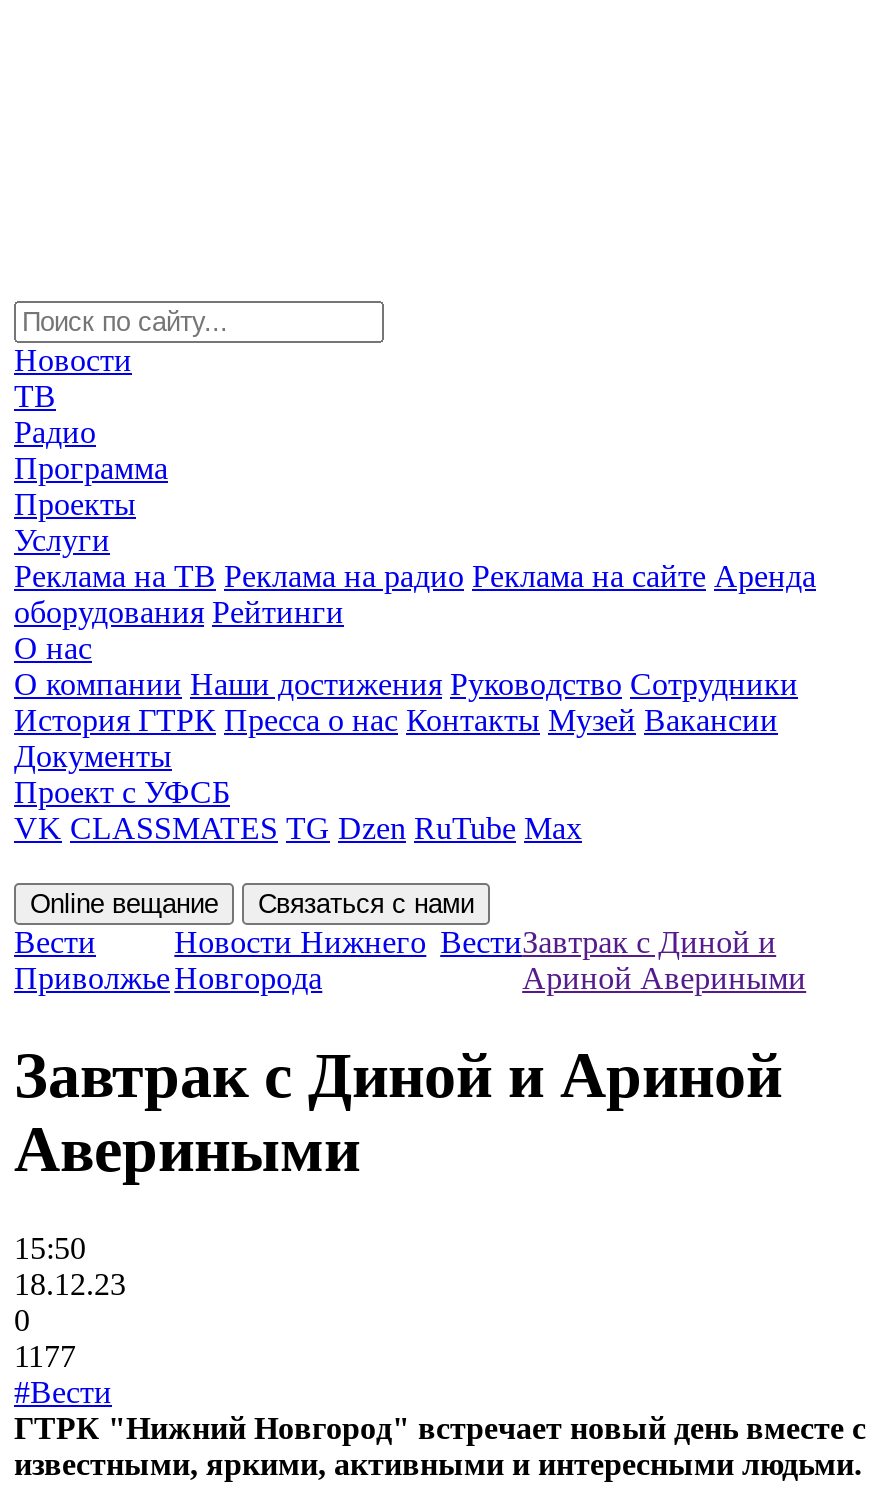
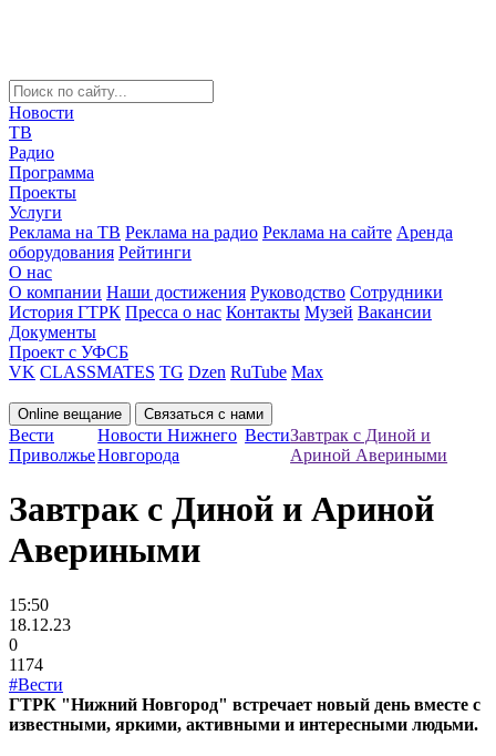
[14,1339,76,1373] 1177 -> [9,655,43,674] 1174

